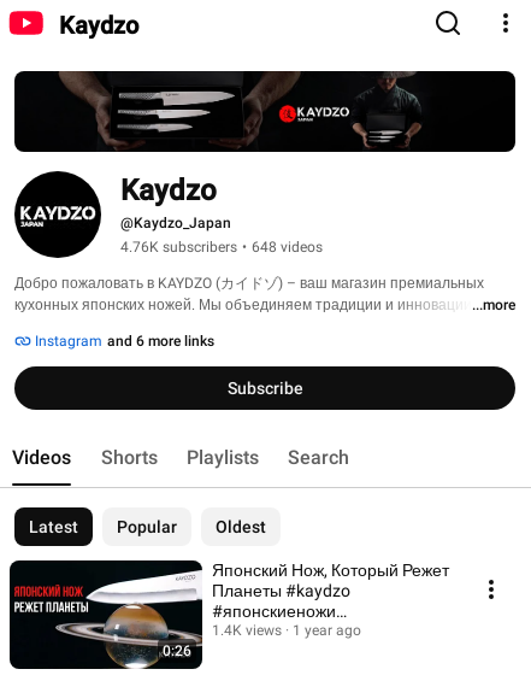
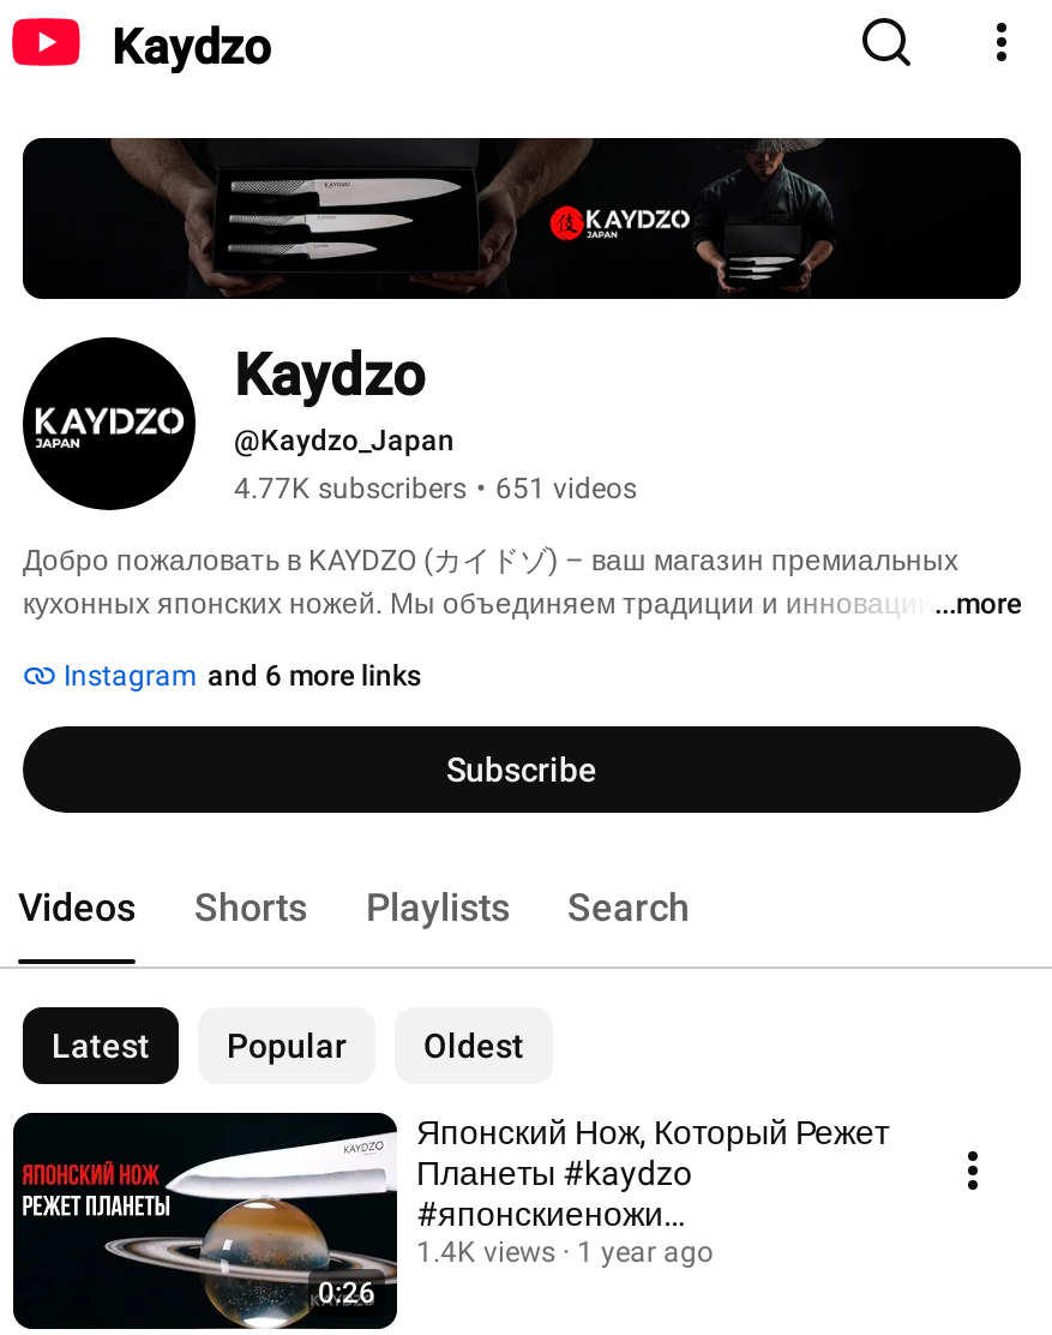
[120,239,323,256] 4.76K subscribers • 648 videos -> [234,472,637,505] 4.77K subscribers • 651 videos

